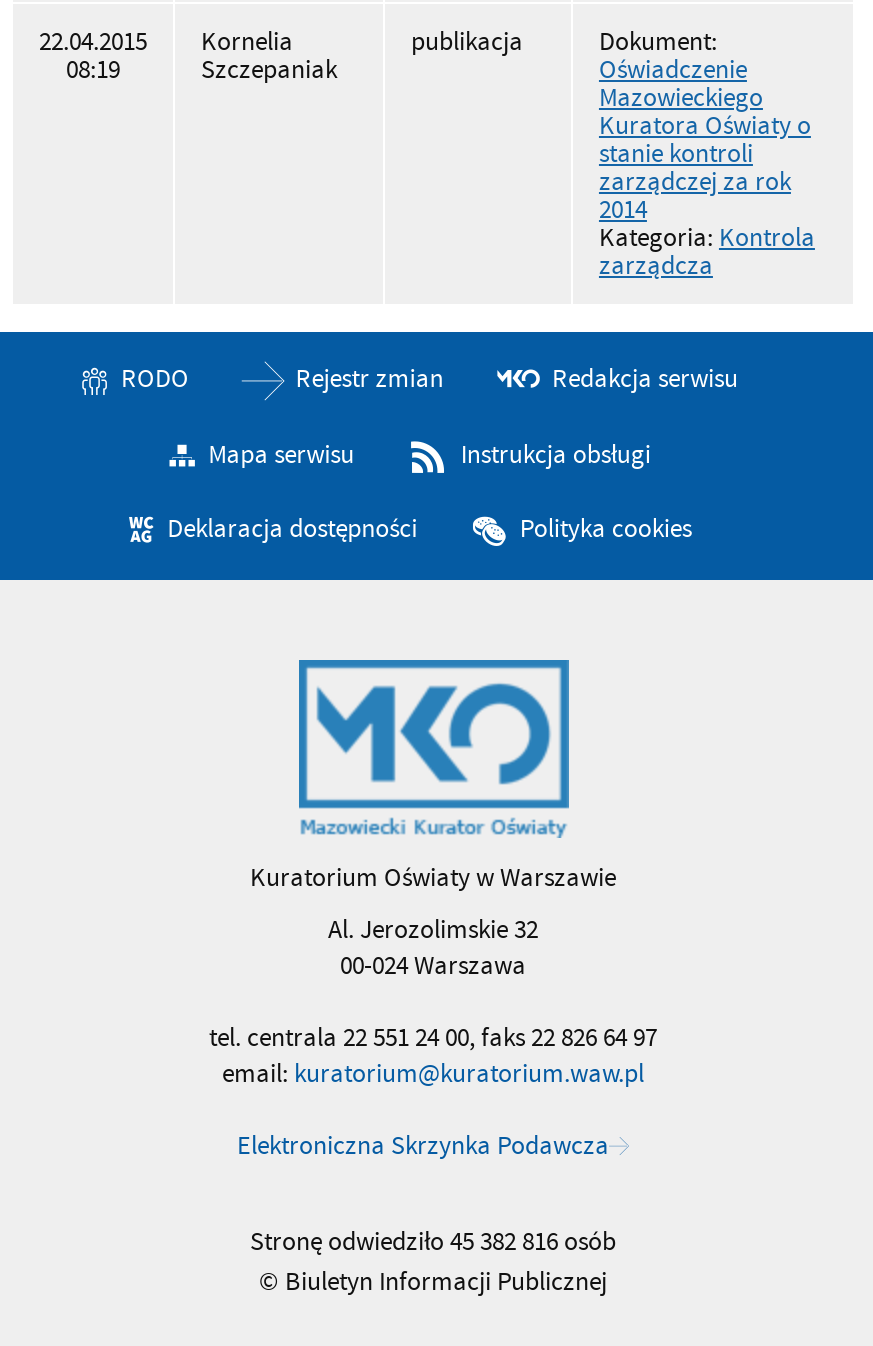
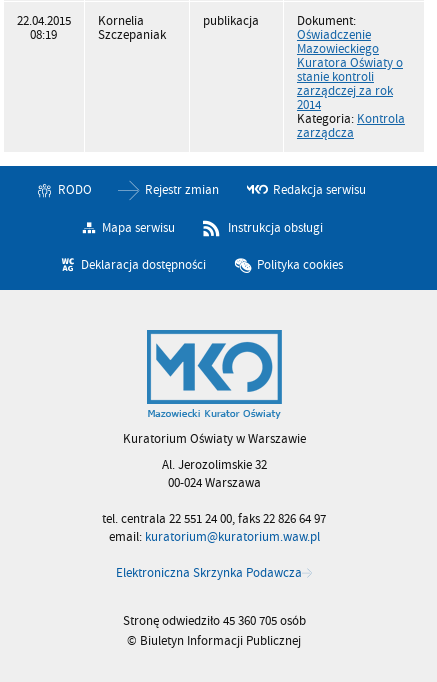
[250,1226,616,1258] Stronę odwiedziło 45 382 816 osób -> [122,613,305,629] Stronę odwiedziło 45 360 705 osób

